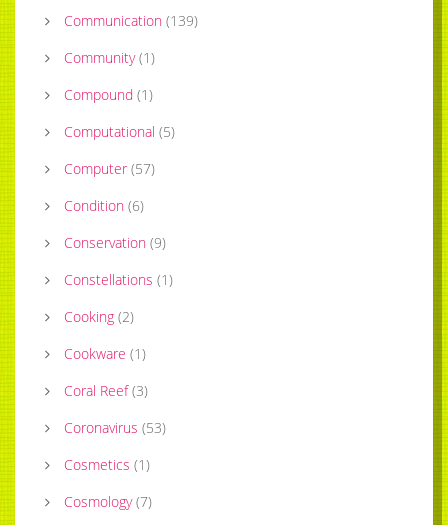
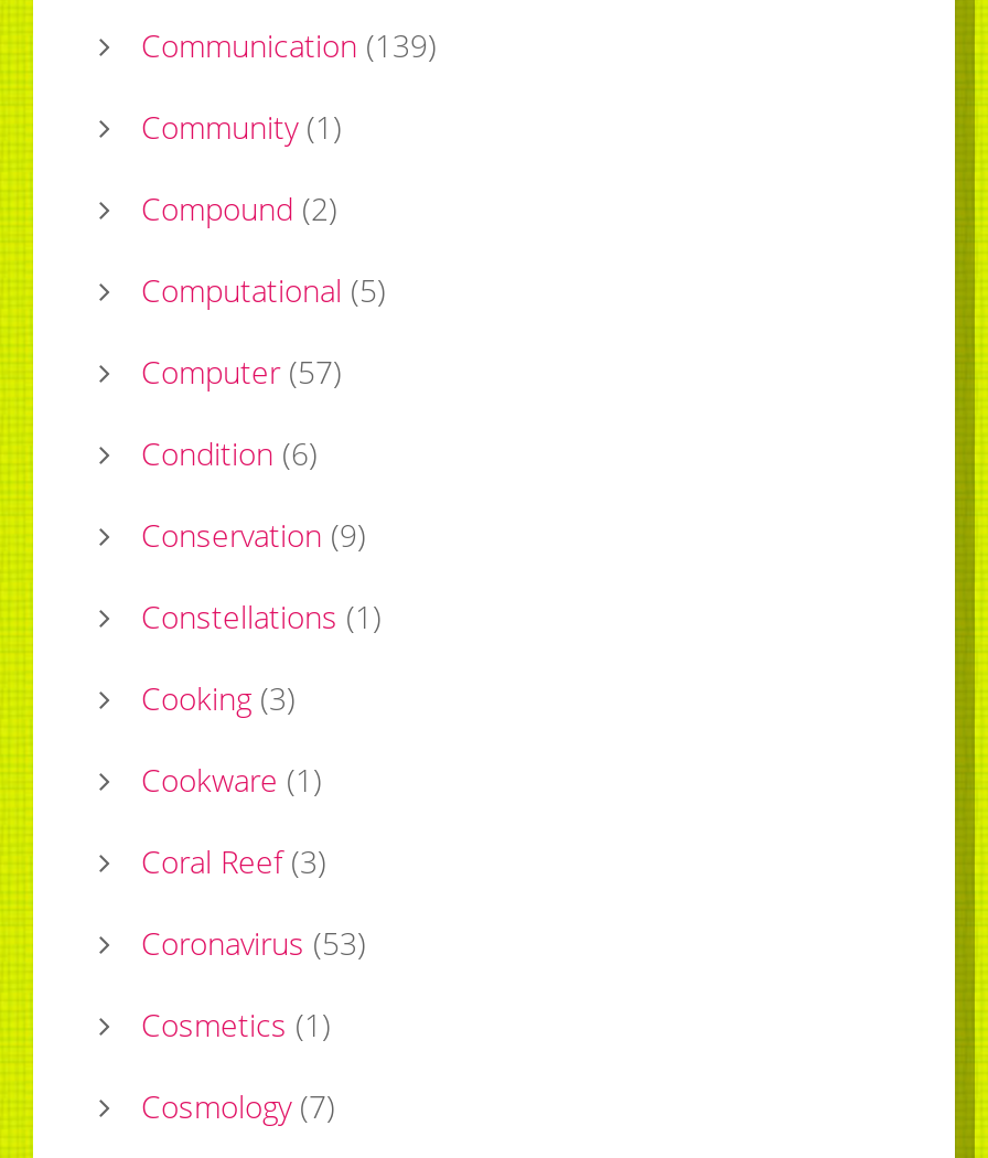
[64,85,153,104] Compound (1) -> [141,188,337,230] Compound (2)
[64,307,134,326] Cooking (2) -> [141,678,296,720] Cooking (3)

